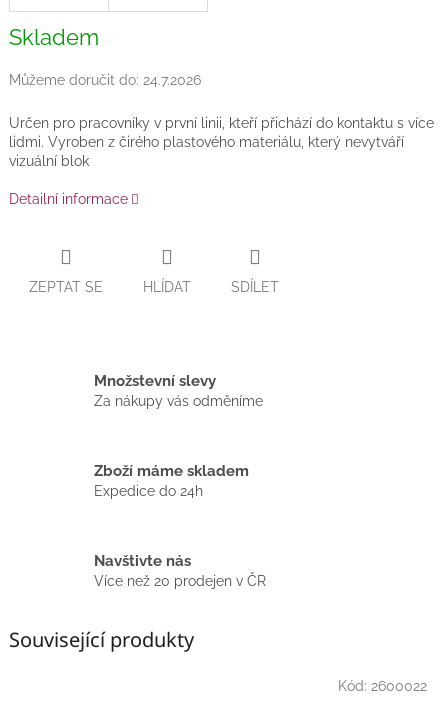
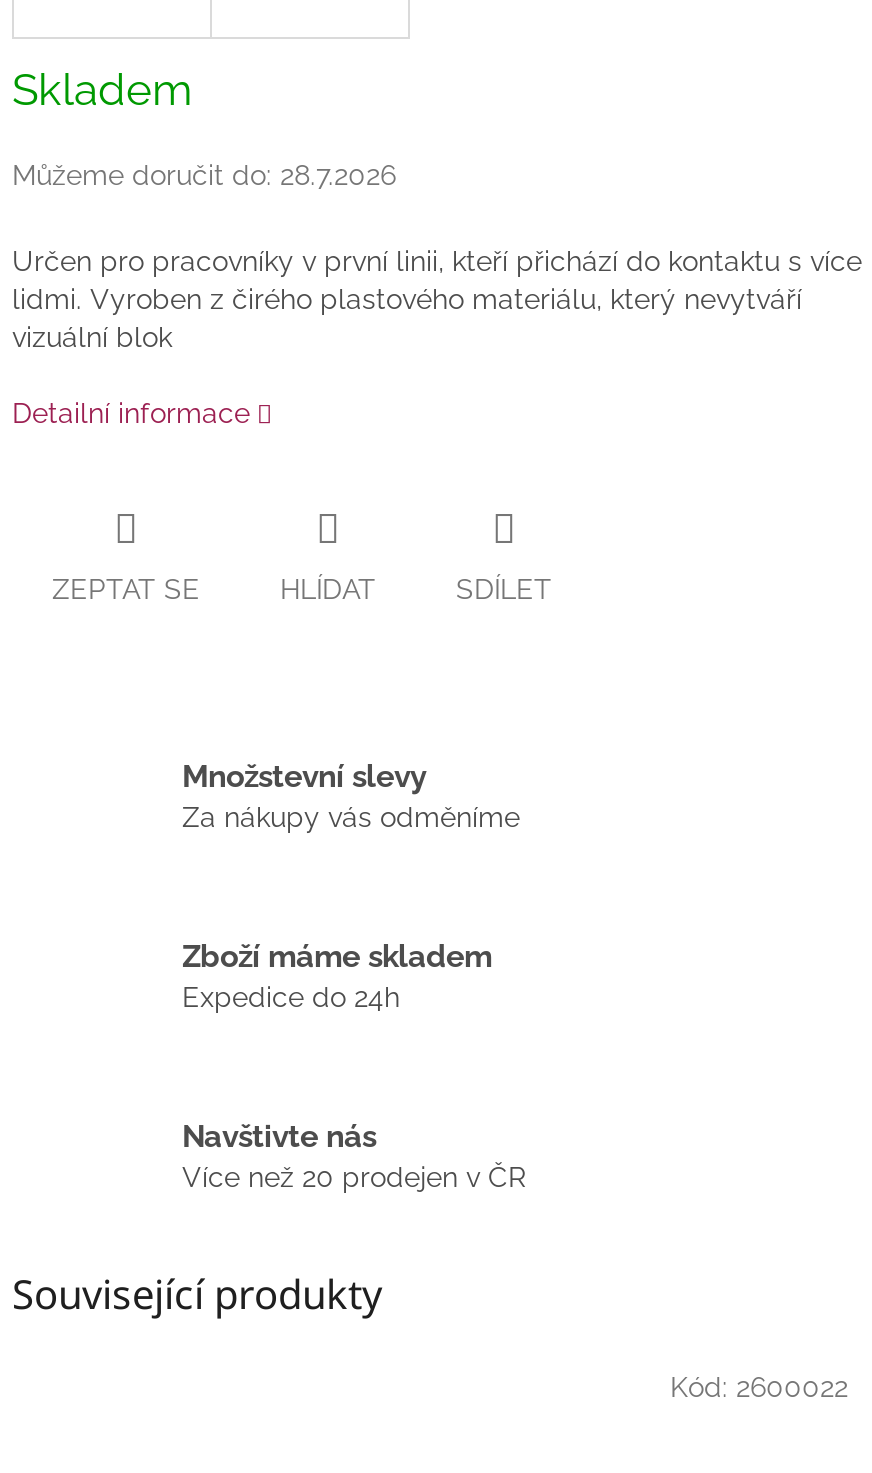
[9,72,201,88] Můžeme doručit do: 24.7.2026 -> [12,160,396,192] Můžeme doručit do: 28.7.2026

